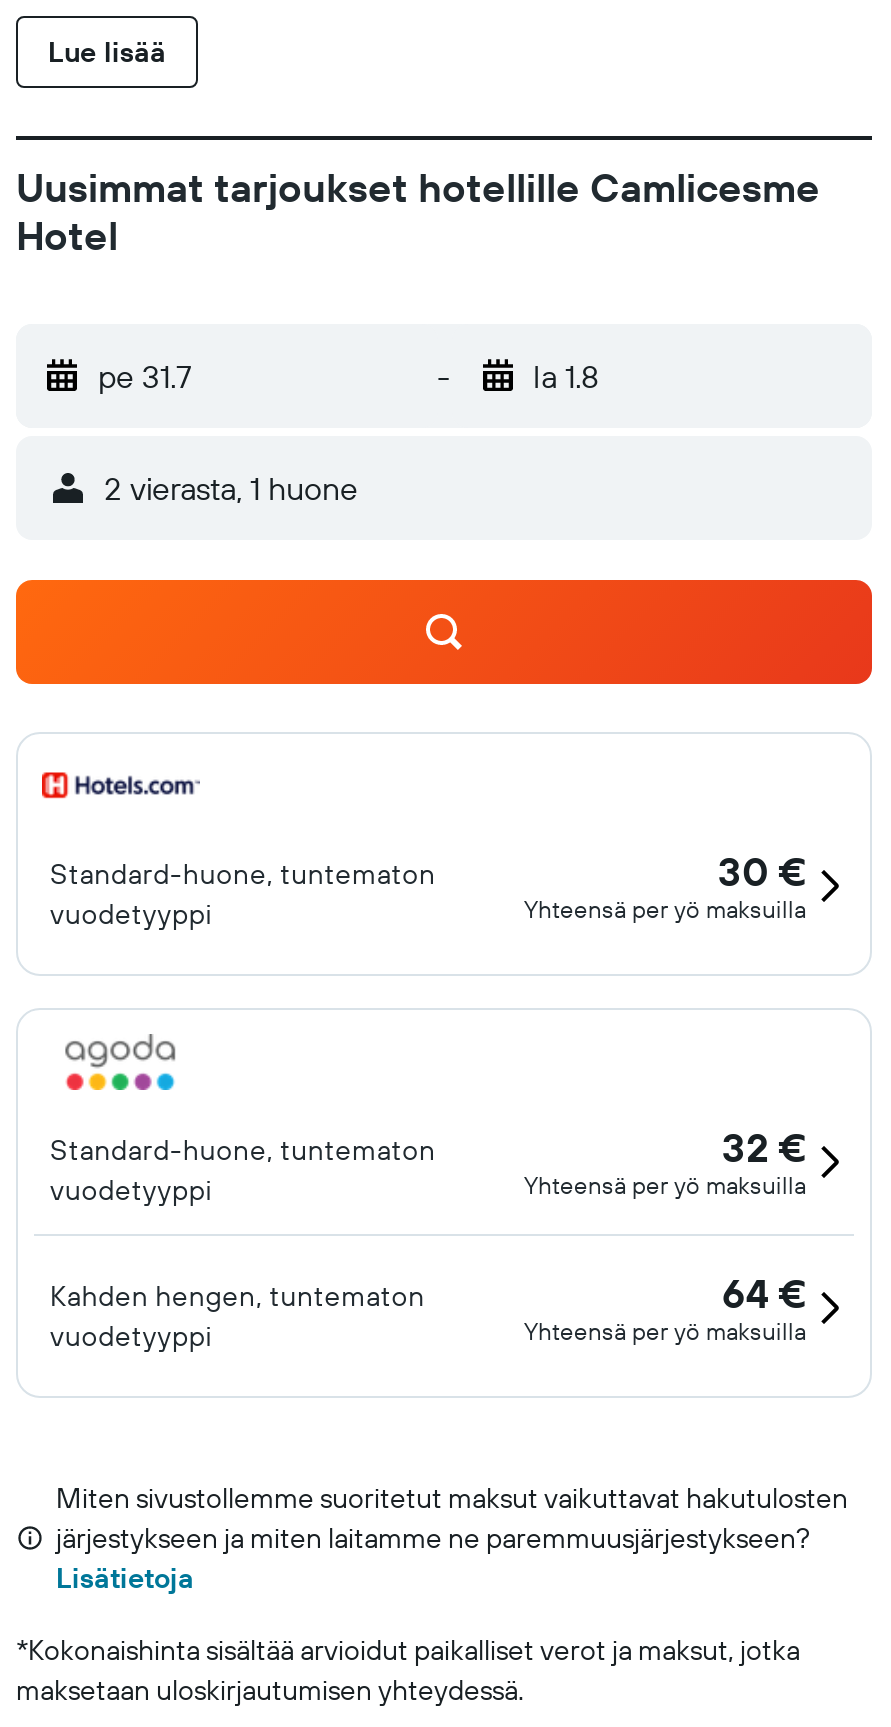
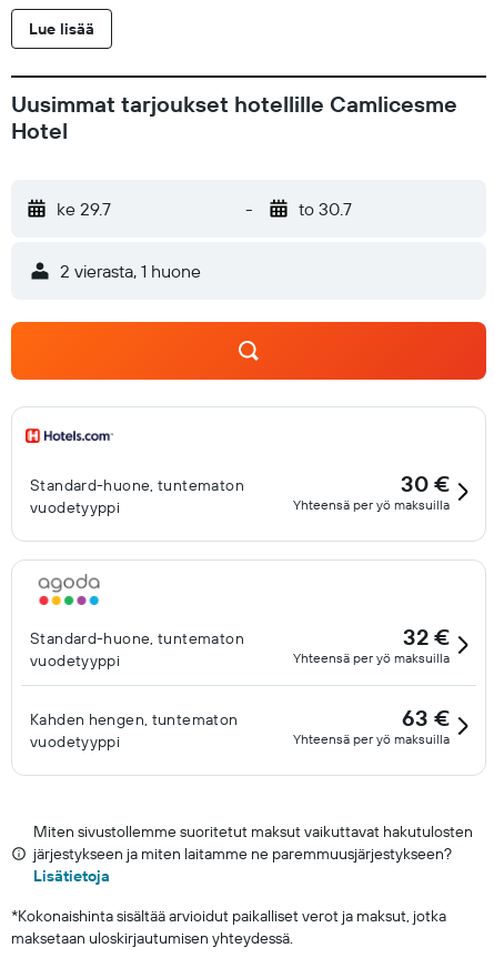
[98,356,192,396] pe 31.7 -> [57,198,111,220] ke 29.7
[533,356,599,396] la 1.8 -> [298,198,351,220] to 30.7
[722,1268,806,1318] 64 € -> [402,704,450,732] 63 €

